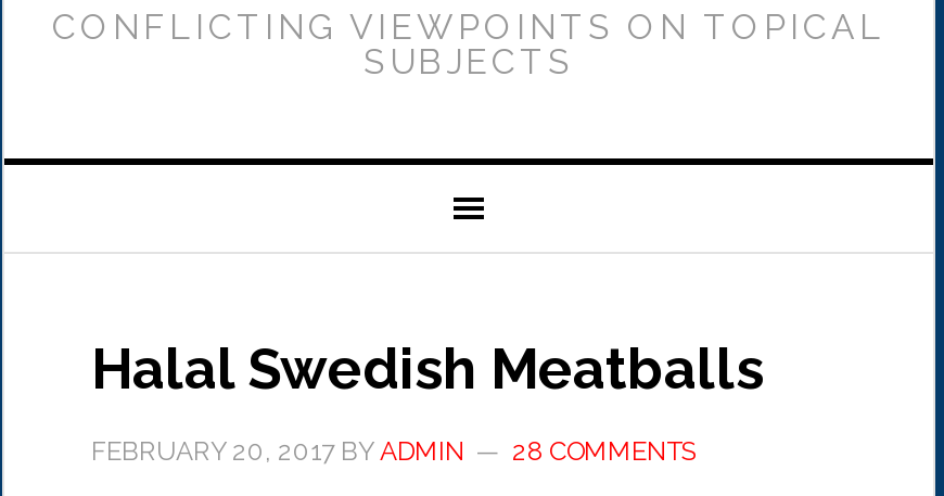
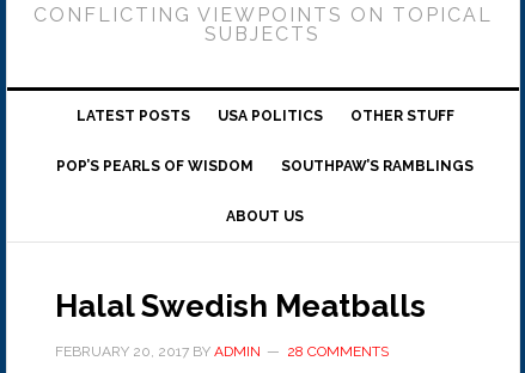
none -> [57,108,474,225] LATEST POSTS | USA POLITICS | OTHER STUFF | POP’S PEARLS OF WISDOM | SOUTHPAW’S RAMBLINGS | ABOUT US

